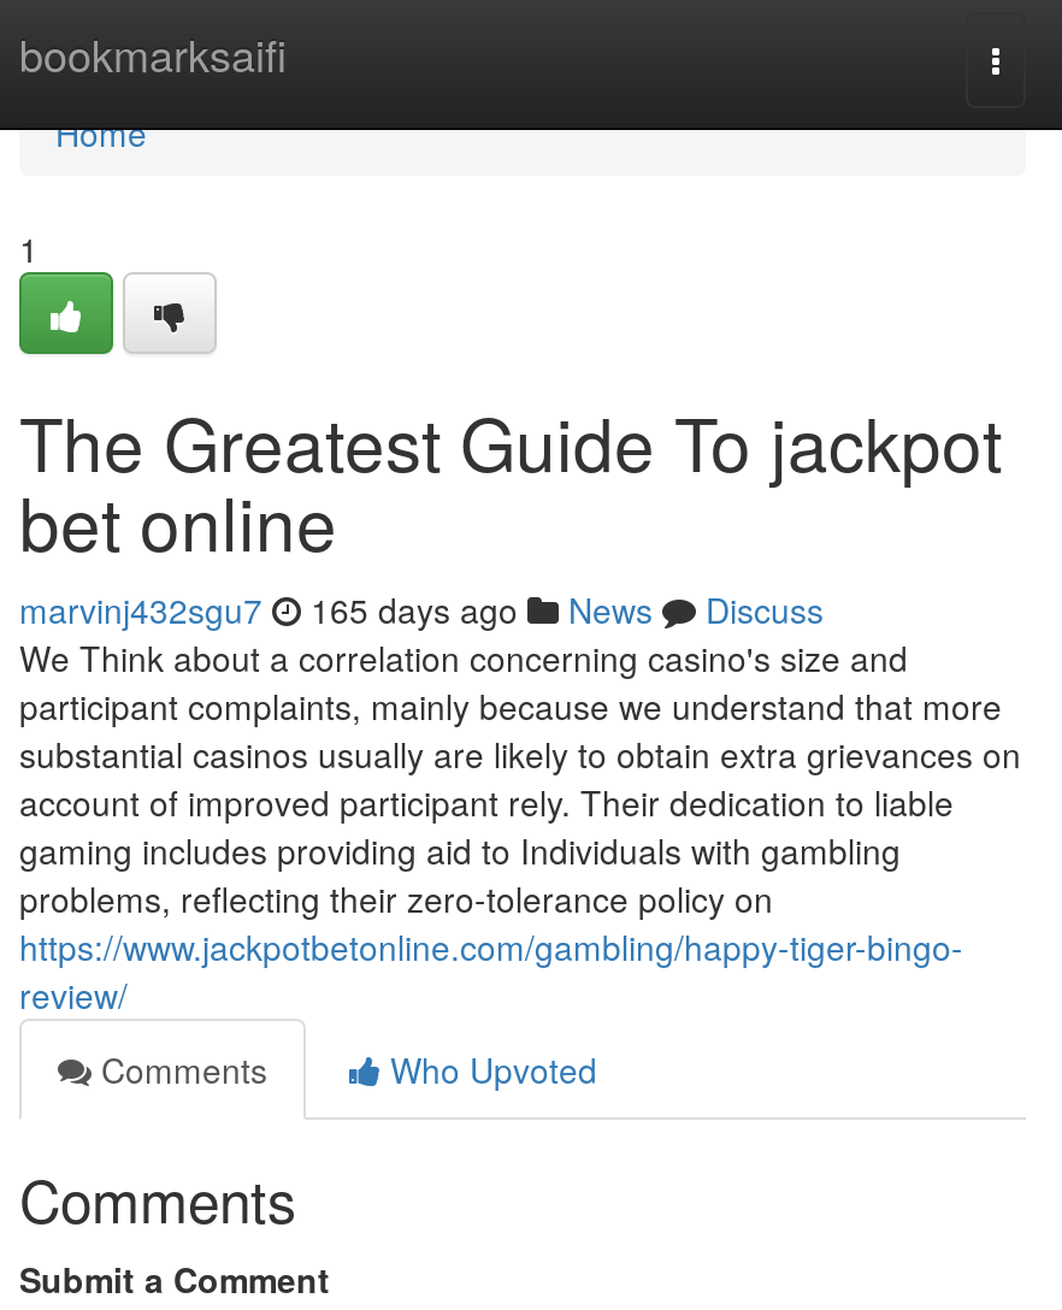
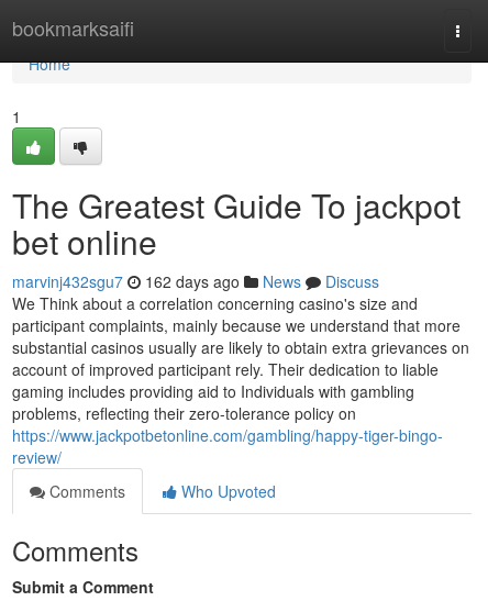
[19,585,824,633] marvinj432sgu7 165 days ago News Discuss -> [12,270,379,292] marvinj432sgu7 162 days ago News Discuss

